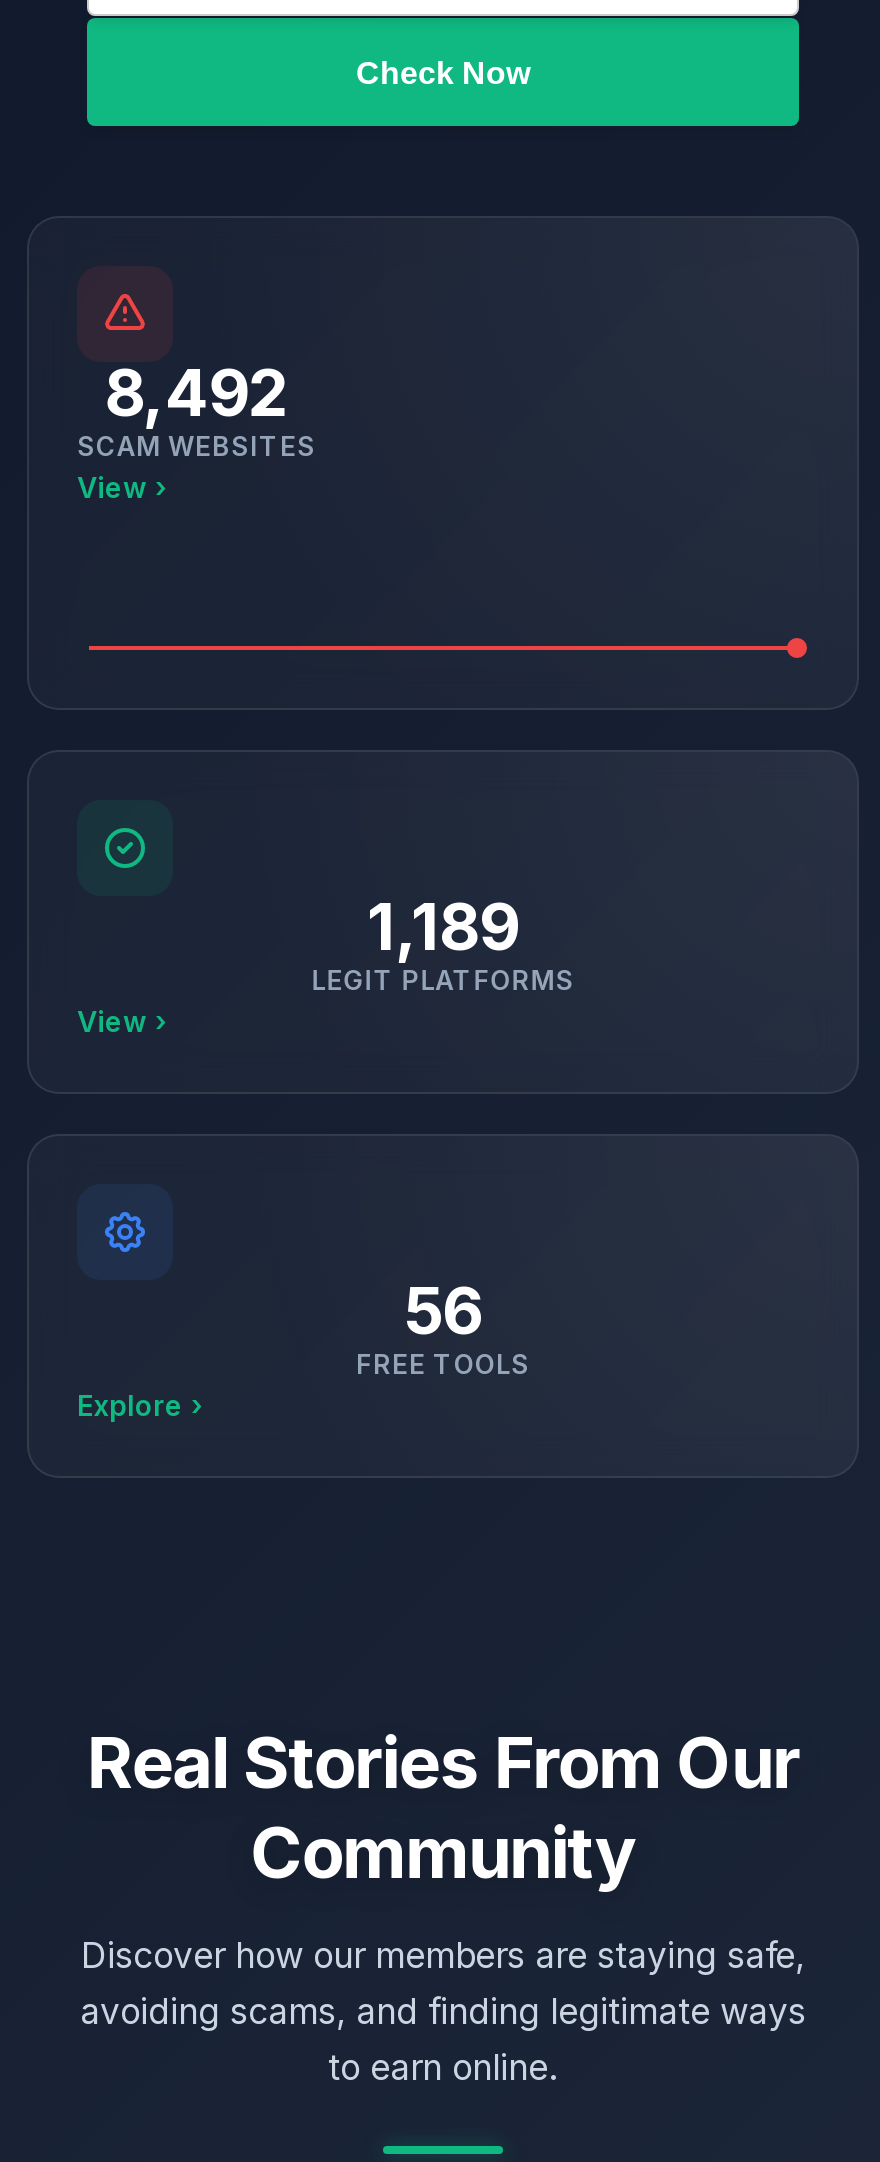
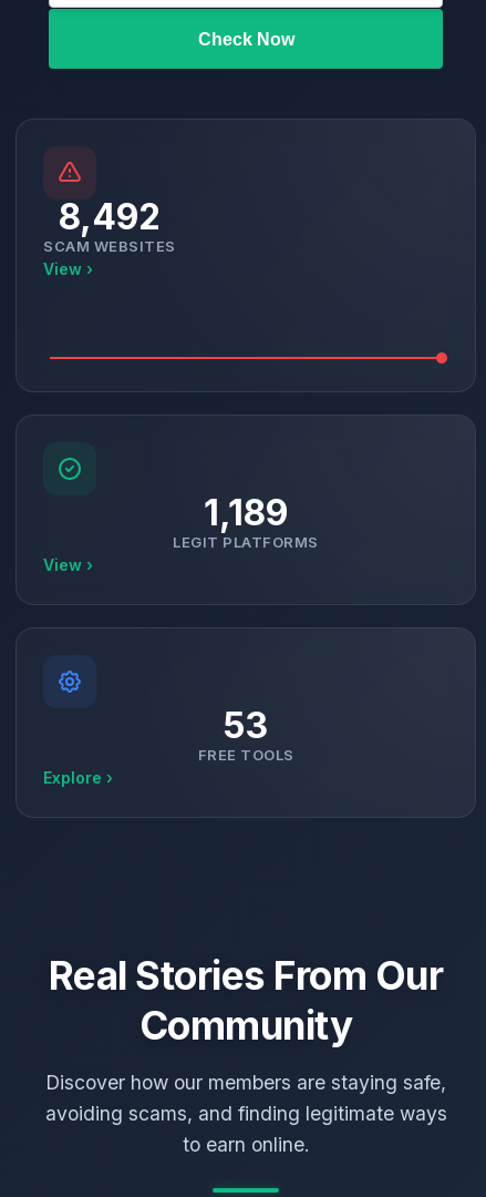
[404,1272,482,1350] 56 -> [224,704,268,747] 53

